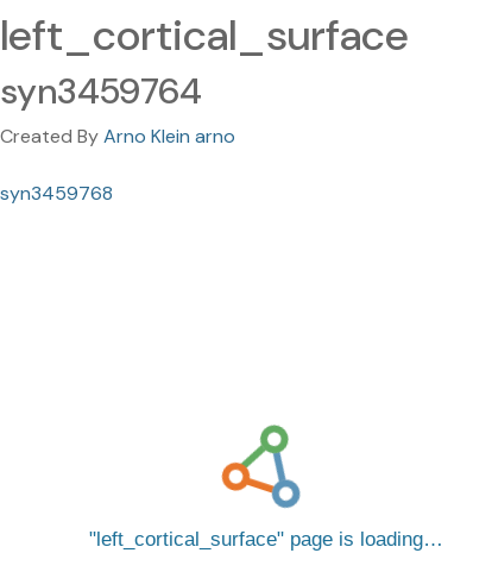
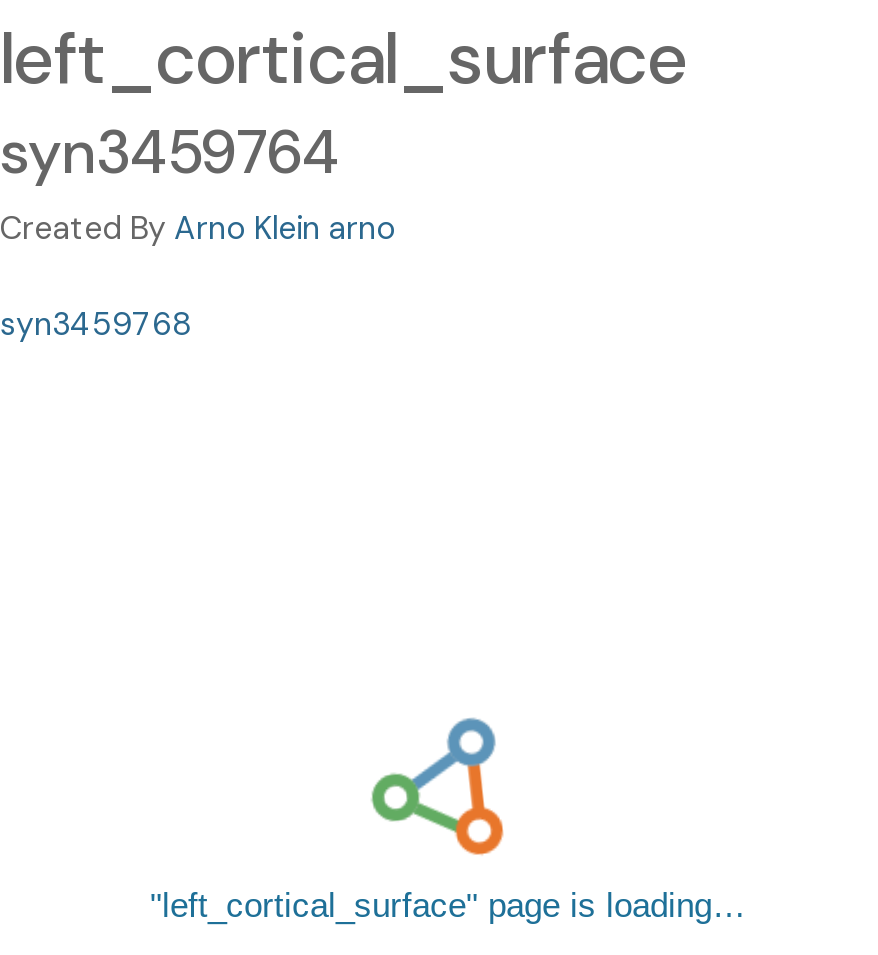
[221,423,302,509] [image] -> [370,713,506,857] [image]

